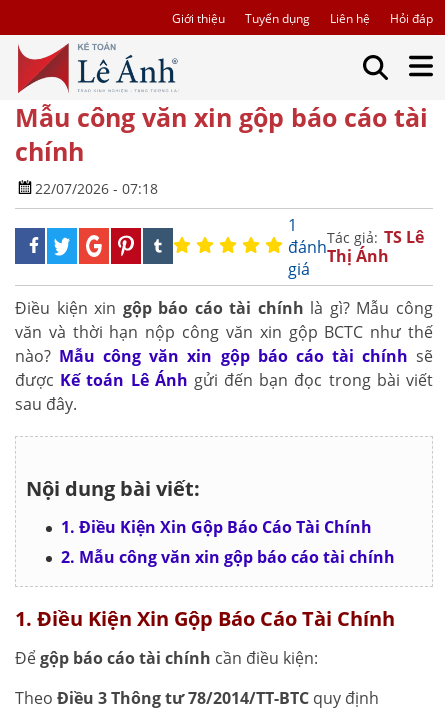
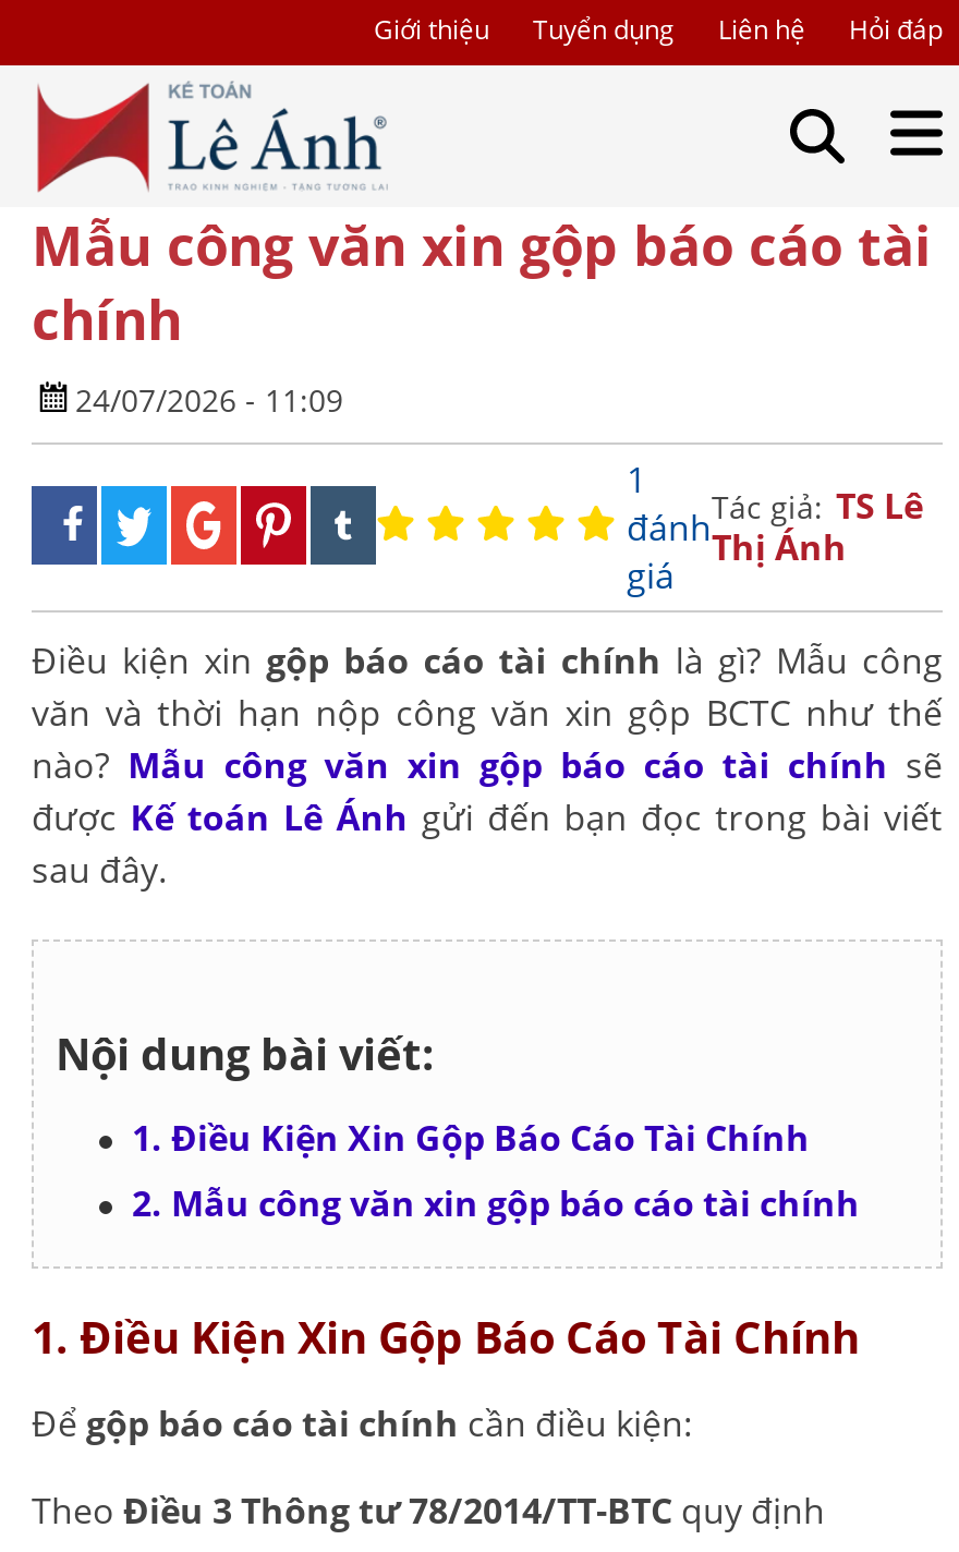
[35,178,158,197] 22/07/2026 - 07:18 -> [75,378,343,420] 24/07/2026 - 11:09

